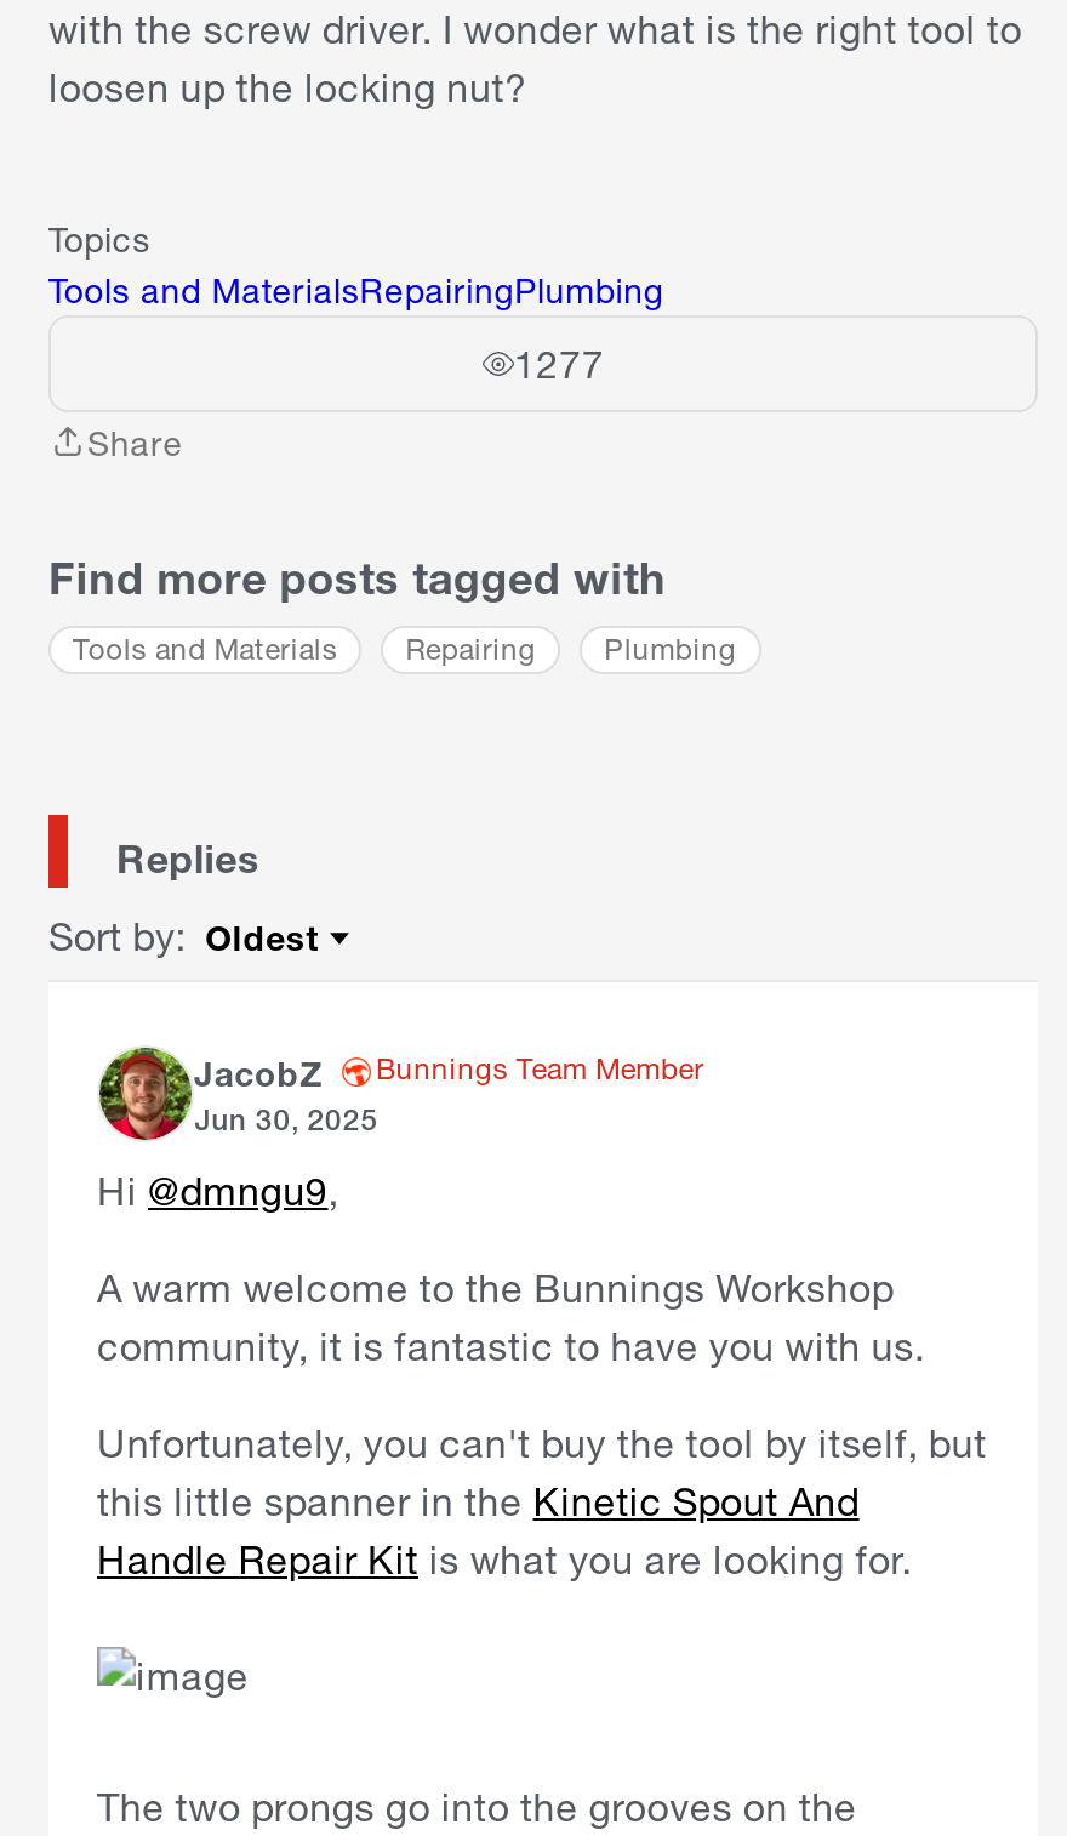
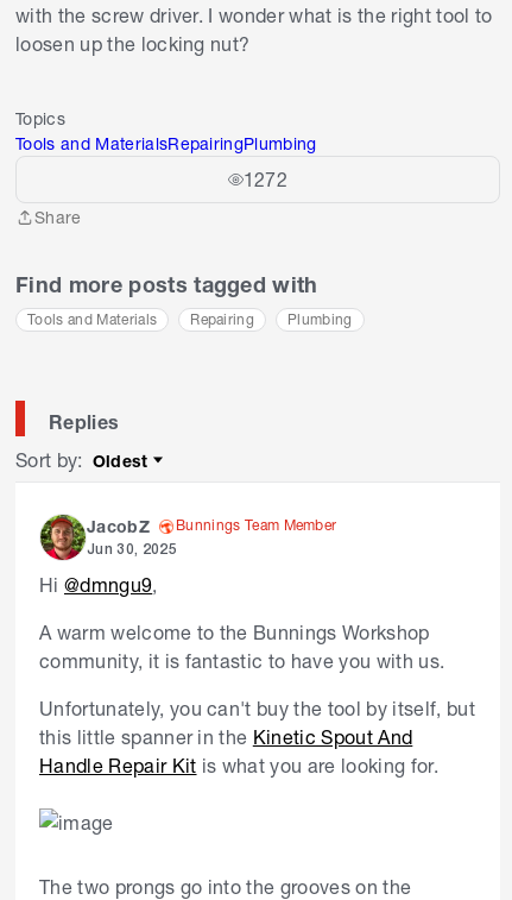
[514,341,604,387] 1277 -> [243,167,288,190] 1272

